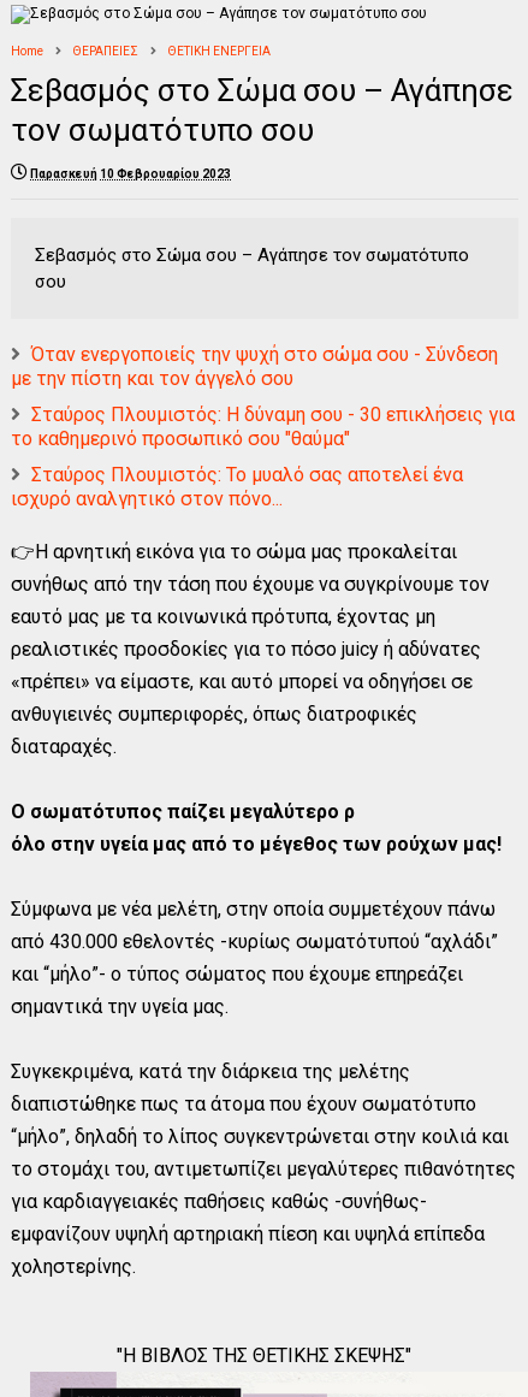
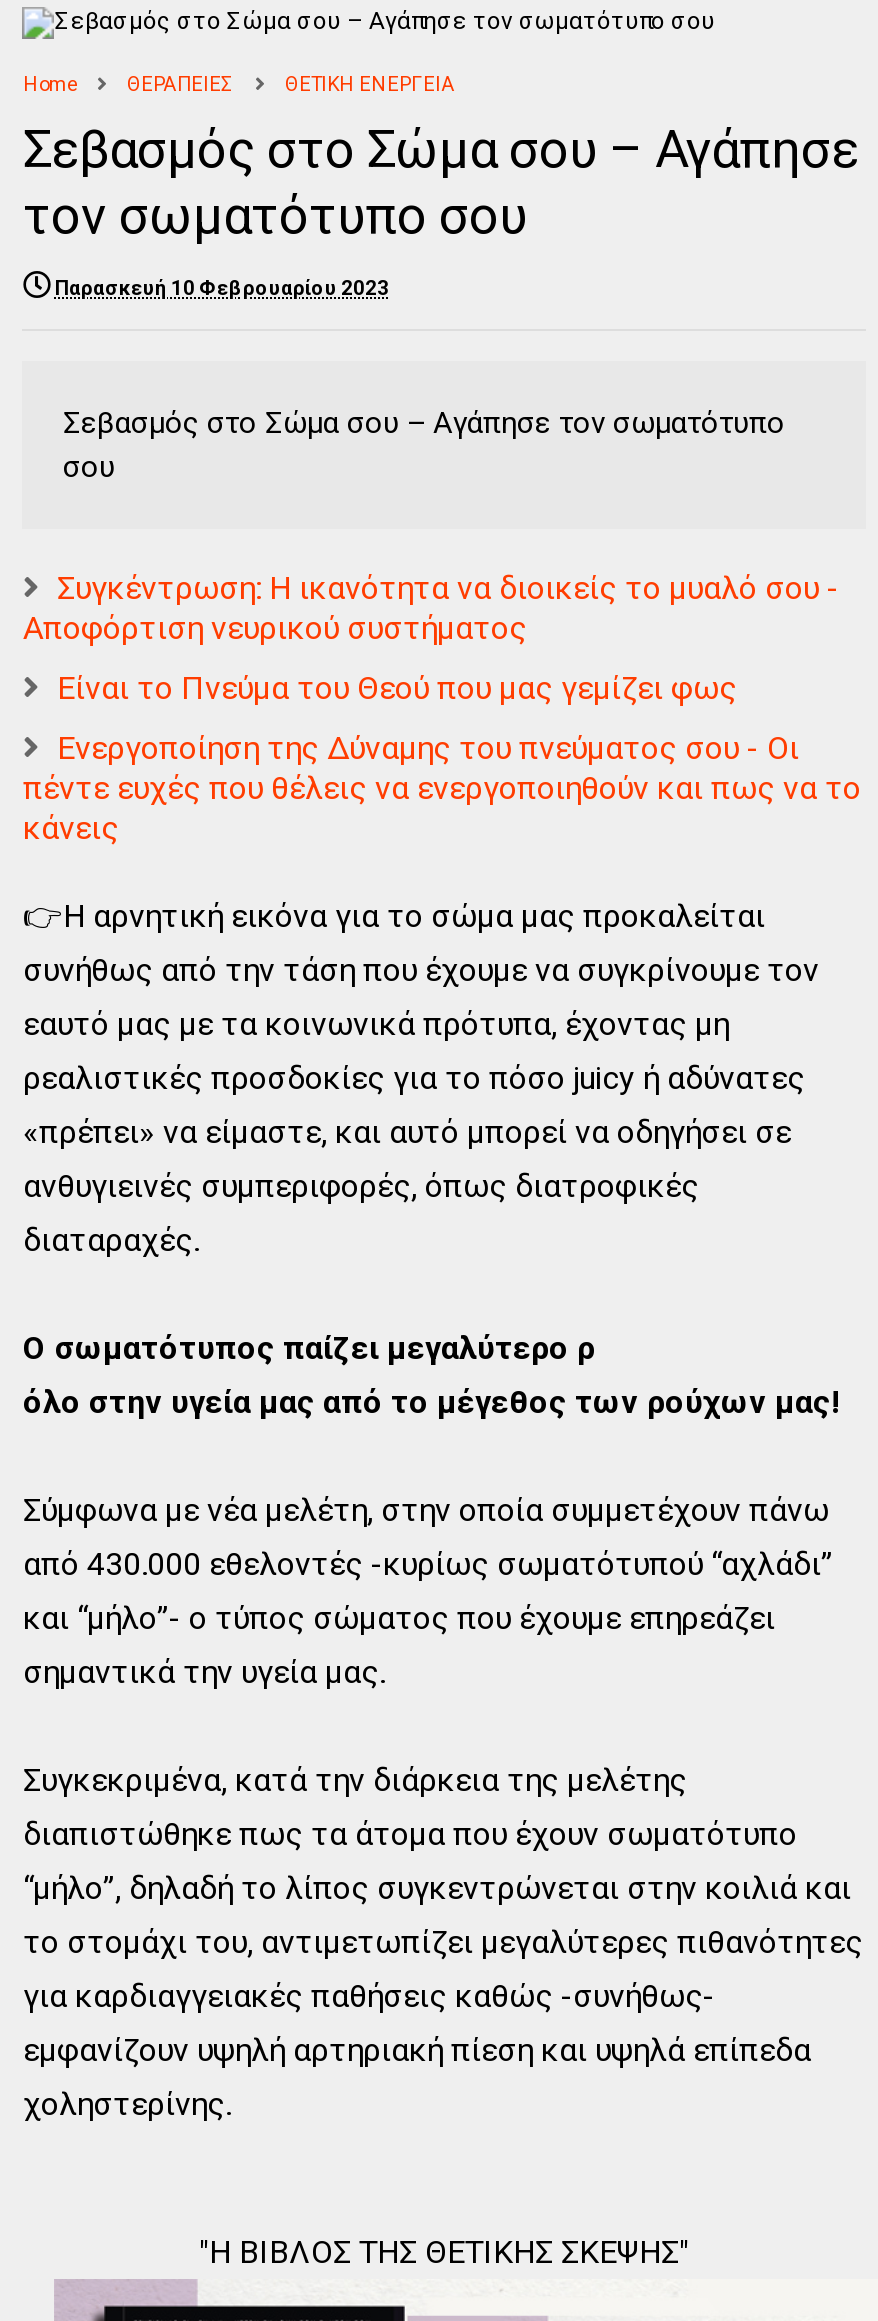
[11,343,498,390] Όταν ενεργοποιείς την ψυχή στο σώμα σου - Σύνδεση | με την πίστη και τον άγγελό σου -> [23,569,839,647] Συγκέντρωση: Η ικανότητα να διοικείς το μυαλό σου - | Αποφόρτιση νευρικού συστήματος
[11,403,515,450] Σταύρος Πλουμιστός: Η δύναμη σου - 30 επικλήσεις για | το καθημερινό προσωπικό σου "θαύμα" -> [57,669,737,707] Είναι το Πνεύμα του Θεού που μας γεμίζει φως
[11,463,464,510] Σταύρος Πλουμιστός: Το μυαλό σας αποτελεί ένα | ισχυρό αναλγητικό στον πόνο... -> [23,729,861,847] Ενεργοποίηση της Δύναμης του πνεύματος σου - Οι | πέντε ευχές που θέλεις να ενεργοποιηθούν και πως να το | κάνεις

